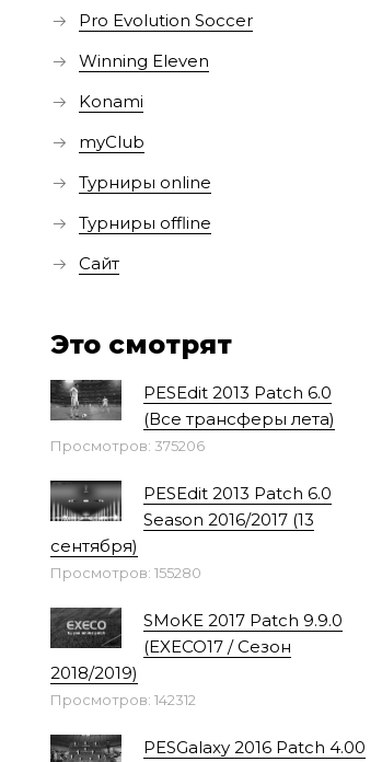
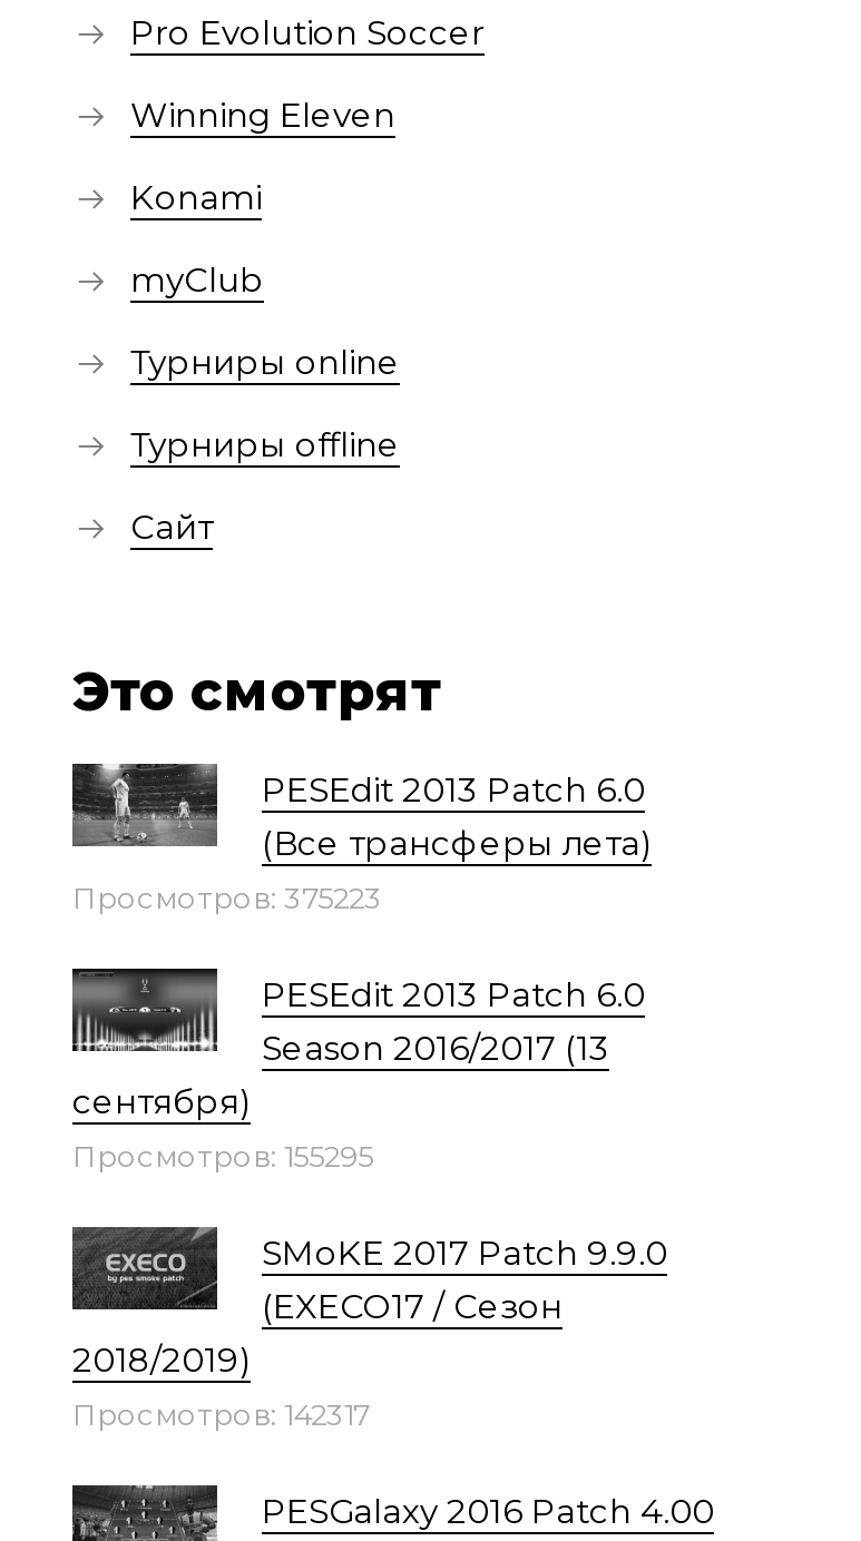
[50,437,205,454] Просмотров: 375206 -> [72,880,382,915] Просмотров: 375223
[50,564,201,581] Просмотров: 155280 -> [72,1138,373,1174] Просмотров: 155295
[50,691,196,708] Просмотров: 142312 -> [72,1396,369,1432] Просмотров: 142317

